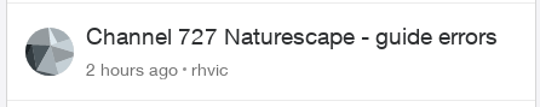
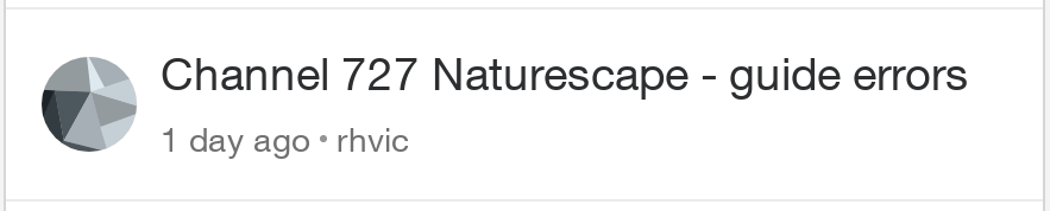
[86,59,229,79] 2 hours ago rhvic -> [161,119,410,159] 1 day ago rhvic

